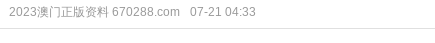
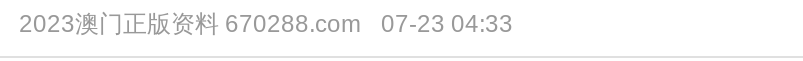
[9,5,256,19] 2023澳门正版资料 670288.com 07-21 04:33 -> [19,10,513,38] 2023澳门正版资料 670288.com 07-23 04:33

